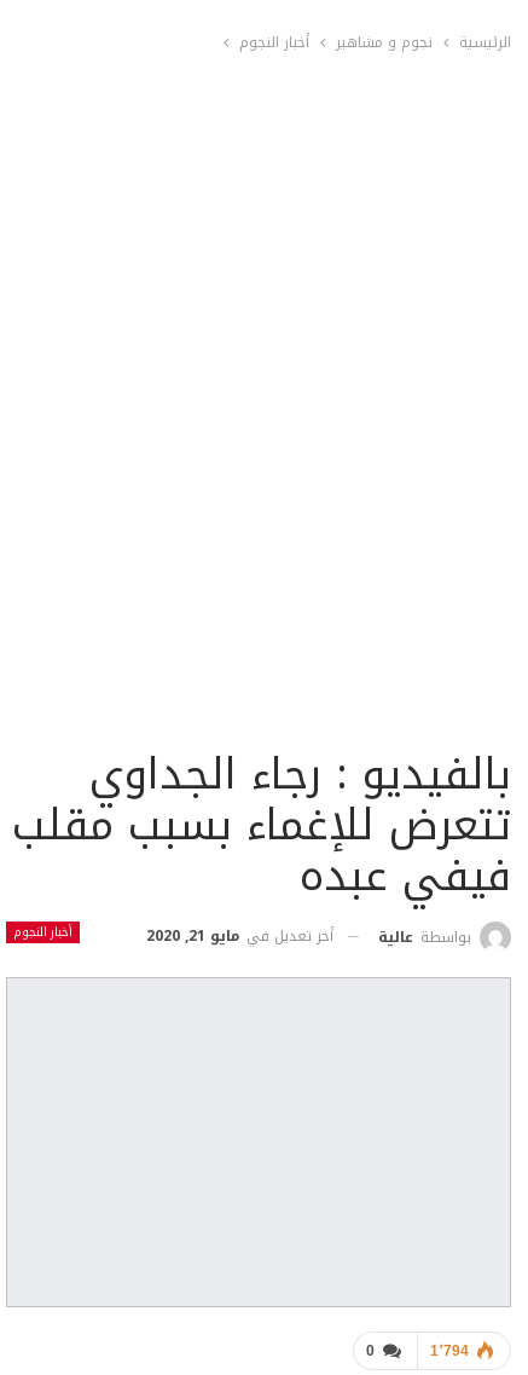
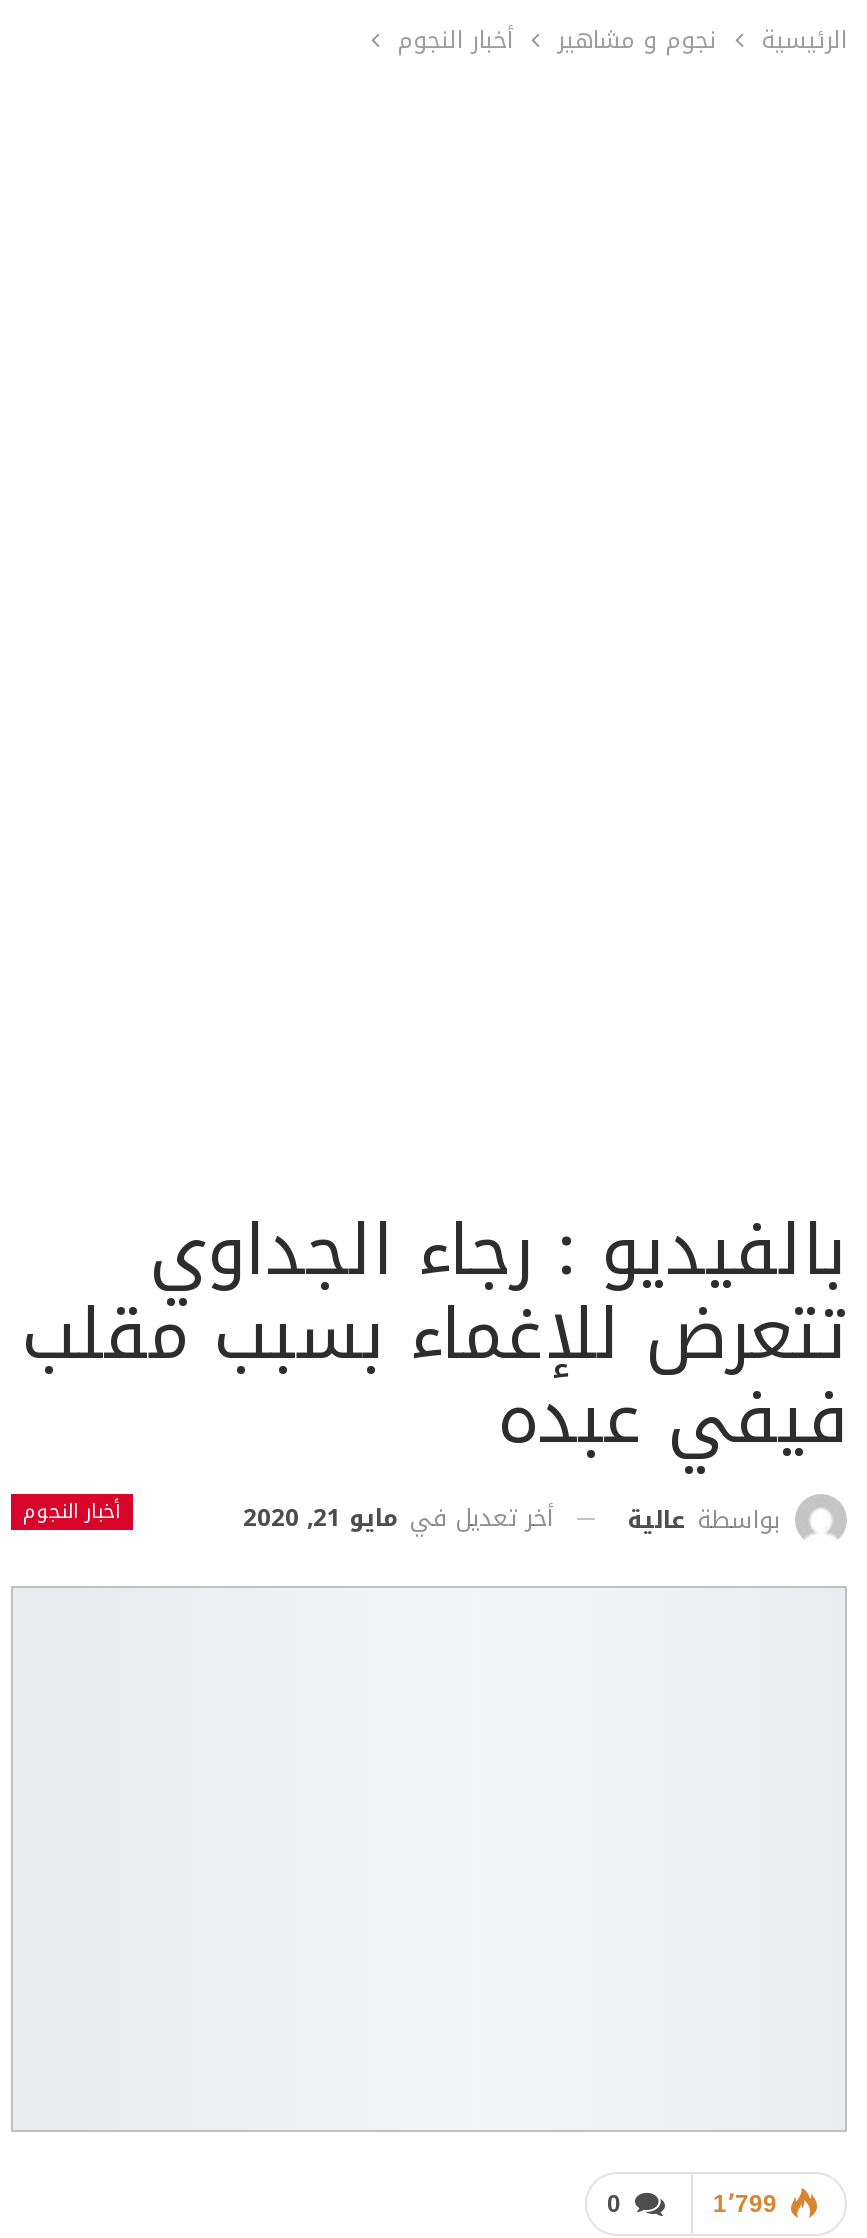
[430,1343,469,1360] 1٬794 -> [713,2191,777,2219] 1٬799

